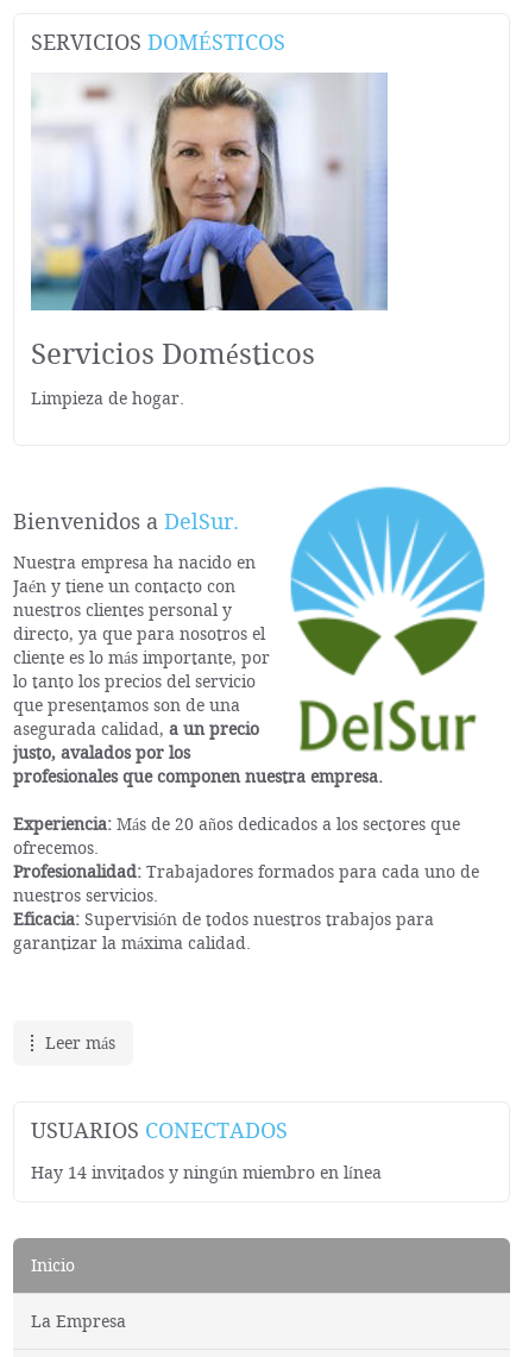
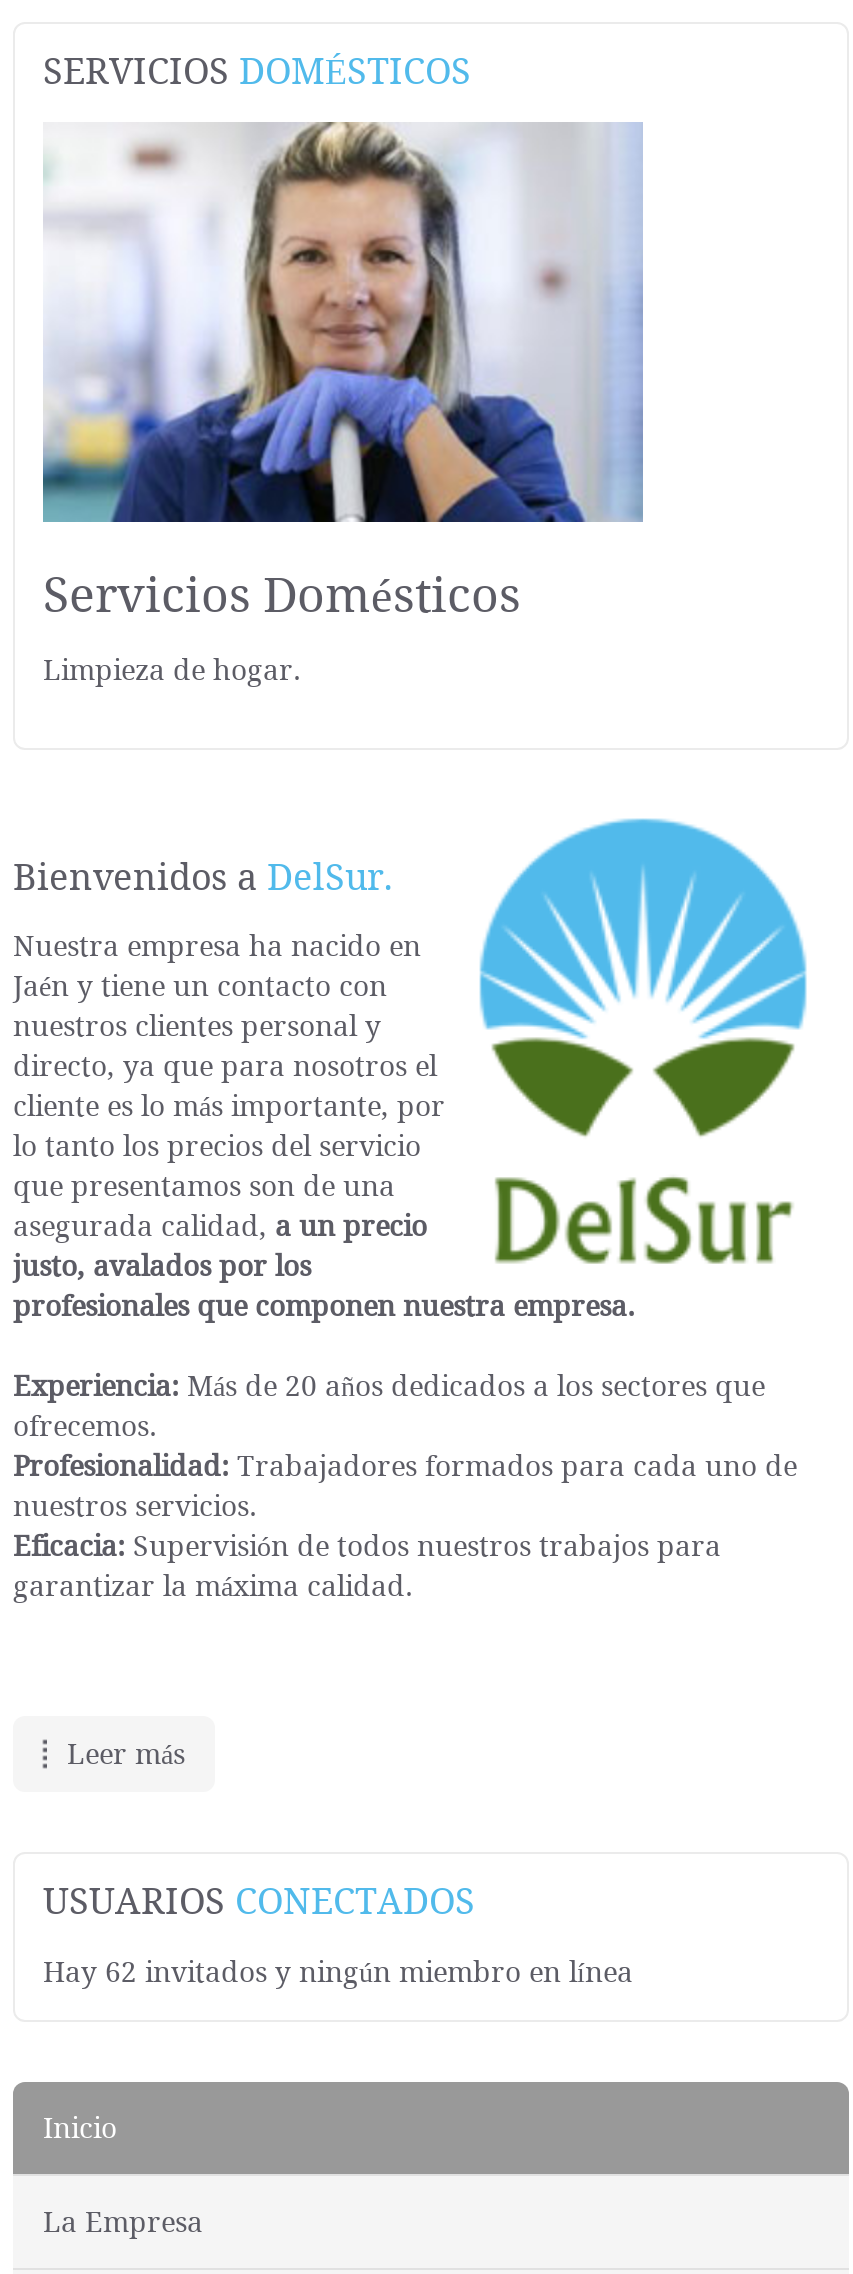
[31,1163,382,1182] Hay 14 invitados y ningún miembro en línea -> [43,1956,633,1988] Hay 62 invitados y ningún miembro en línea

